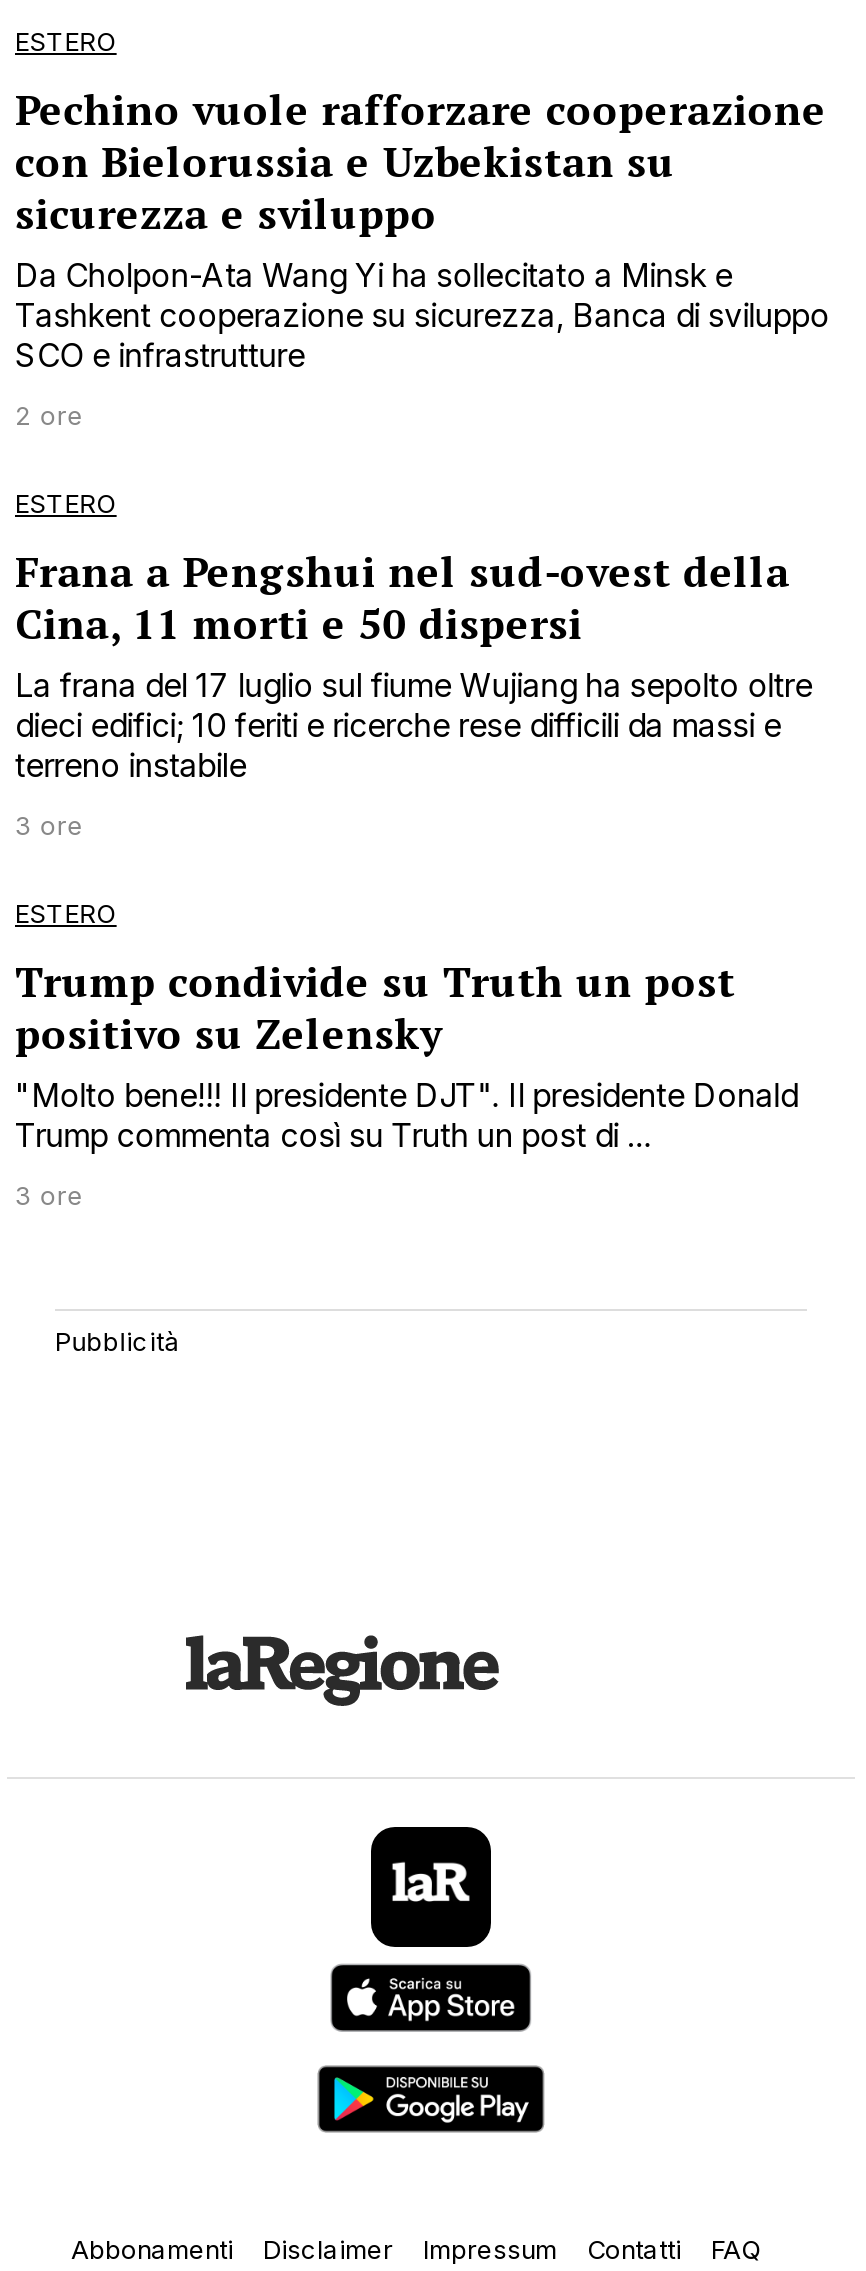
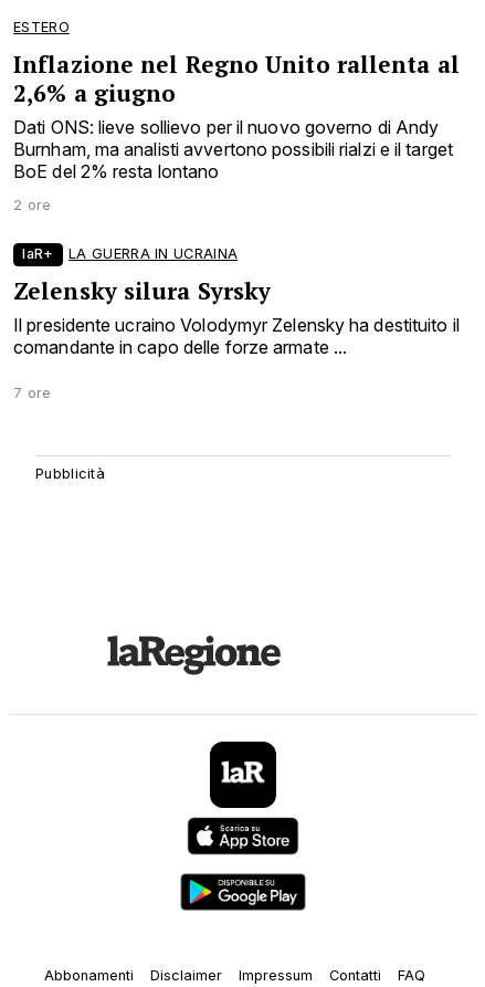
[15,82,830,376] Pechino vuole rafforzare cooperazione | con Bielorussia e Uzbekistan su | sicurezza e sviluppo | Da Cholpon-Ata Wang Yi ha sollecitato a Minsk e | Tashkent cooperazione su sicurezza, Banca di sviluppo | SCO e infrastrutture -> [13,49,459,183] Inflazione nel Regno Unito rallenta al | 2,6% a giugno | Dati ONS: lieve sollievo per il nuovo governo di Andy | Burnham, ma analisti avvertono possibili rialzi e il target | BoE del 2% resta lontano
[15,490,812,1212] ESTERO | Frana a Pengshui nel sud-ovest della | Cina, 11 morti e 50 dispersi | La frana del 17 luglio sul fiume Wujiang ha sepolto oltre | dieci edifici; 10 feriti e ricerche rese difficili da massi e | terreno instabile | 3 ore | ESTERO | Trump condivide su Truth un post | positivo su Zelensky | "Molto bene!!! Il presidente DJT". Il presidente Donald | Trump commenta così su Truth un post di ... | 3 ore -> [13,246,459,402] laR+ | LA GUERRA IN UCRAINA | Zelensky silura Syrsky | Il presidente ucraino Volodymyr Zelensky ha destituito il | comandante in capo delle forze armate ... | 7 ore

